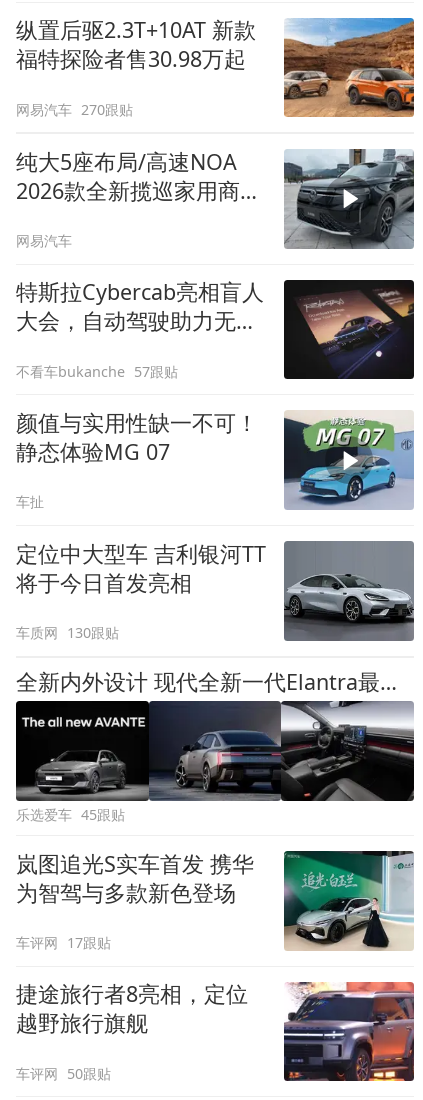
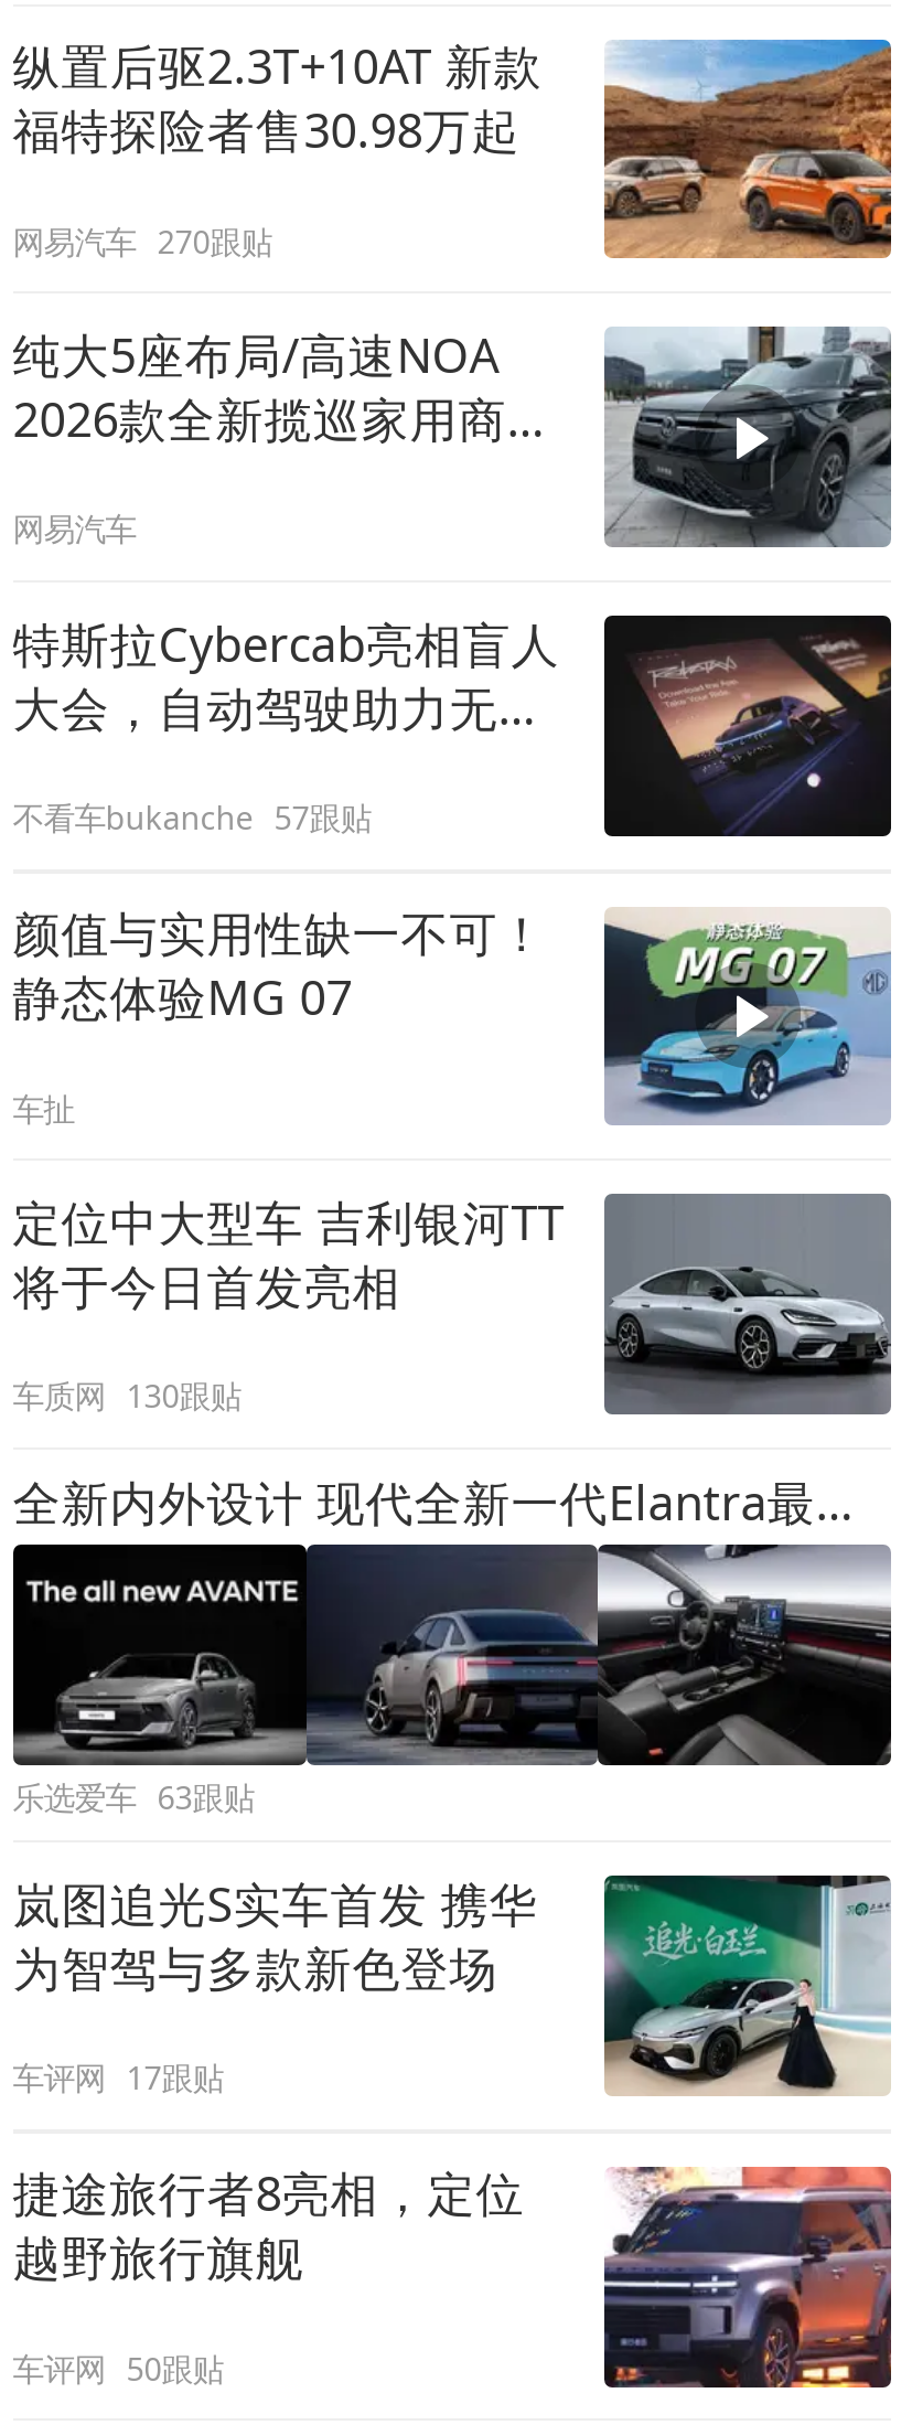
[16,805,125,824] 乐选爱车 45跟贴 -> [13,1775,254,1817] 乐选爱车 63跟贴

